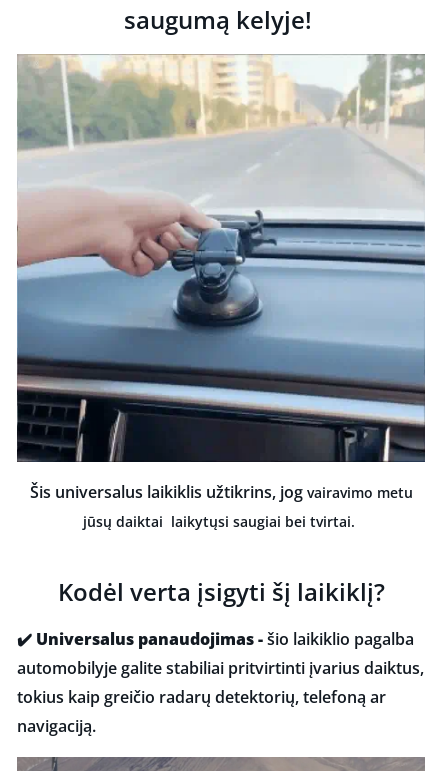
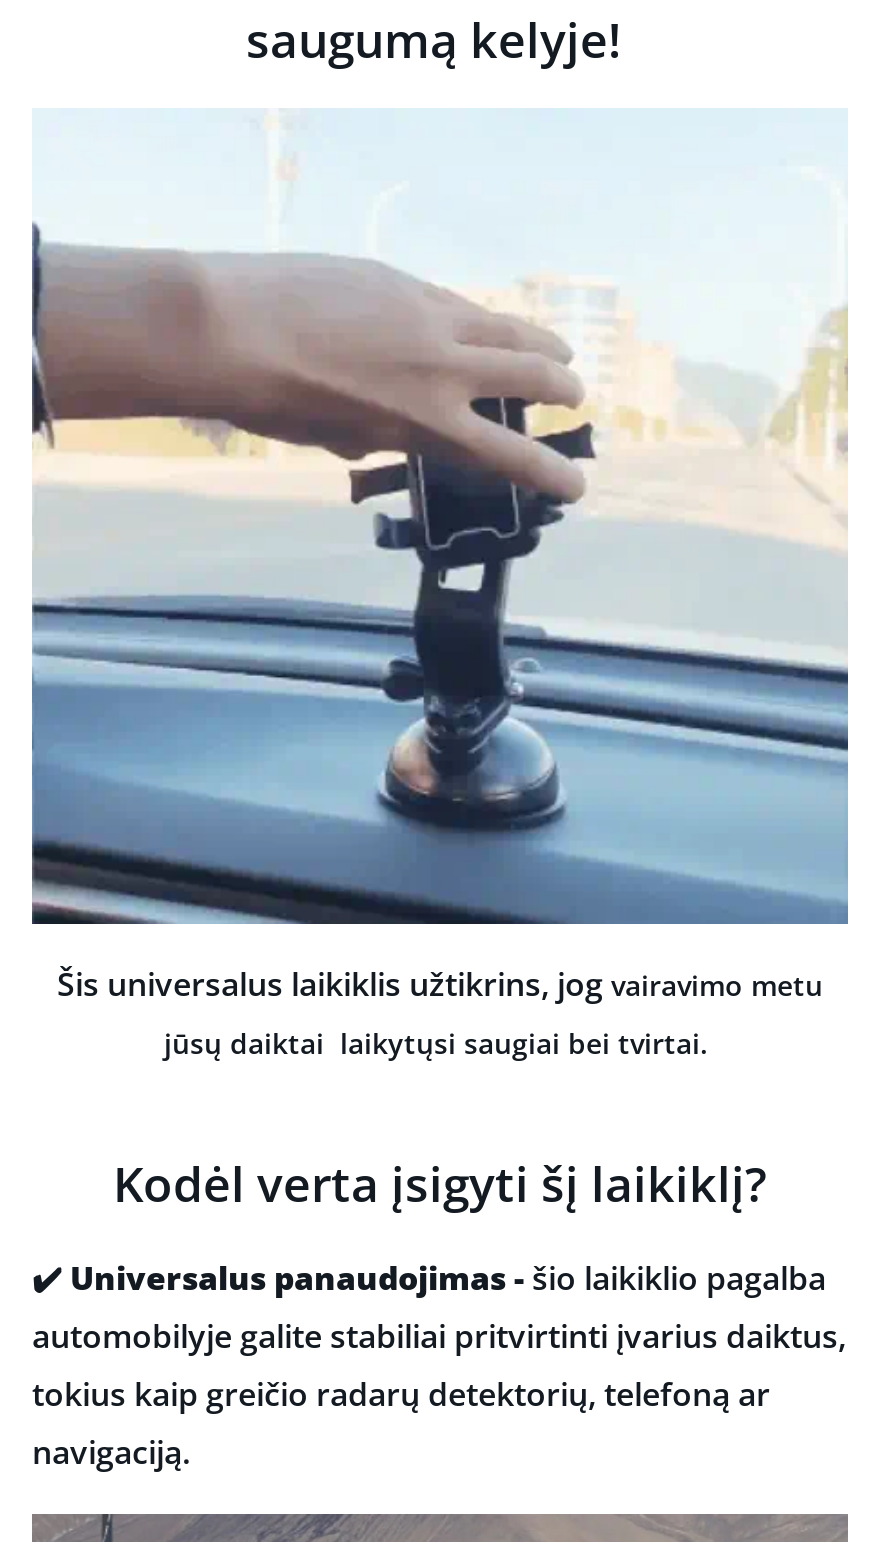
[16,53,426,463] [image] -> [30,108,850,926] [image]

